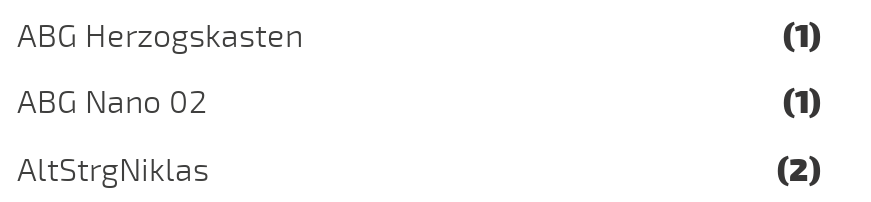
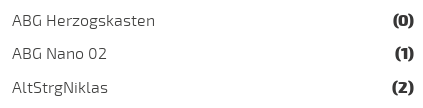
[783,16,821,56] (1) -> [393,10,414,30] (0)

